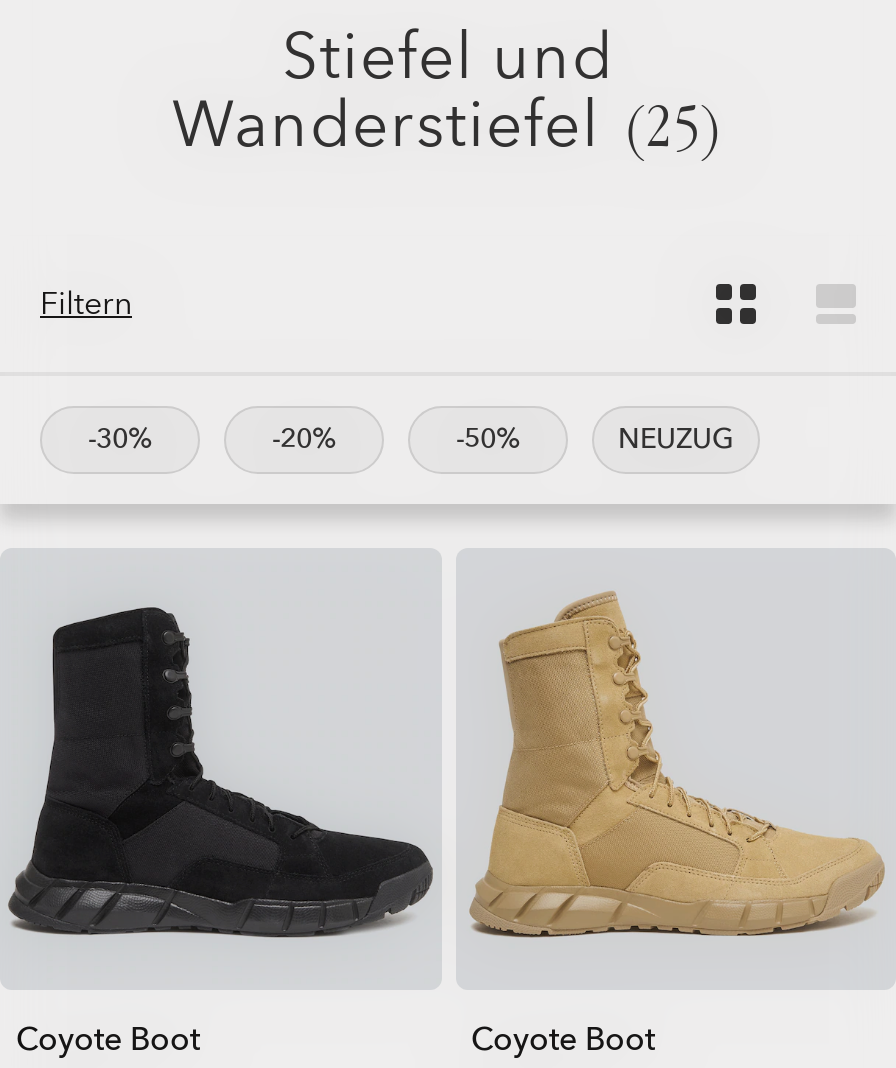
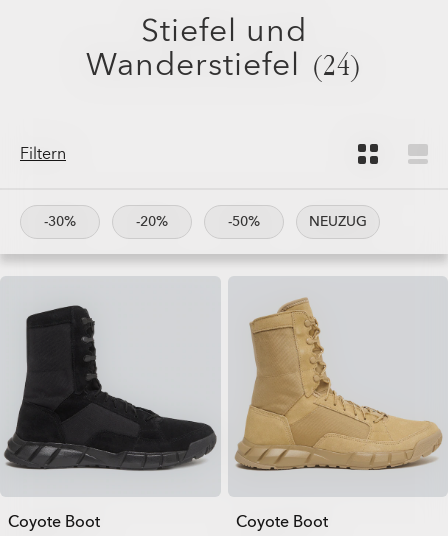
[172,82,724,178] Wanderstiefel (25) -> [86,43,362,91] Wanderstiefel (24)

